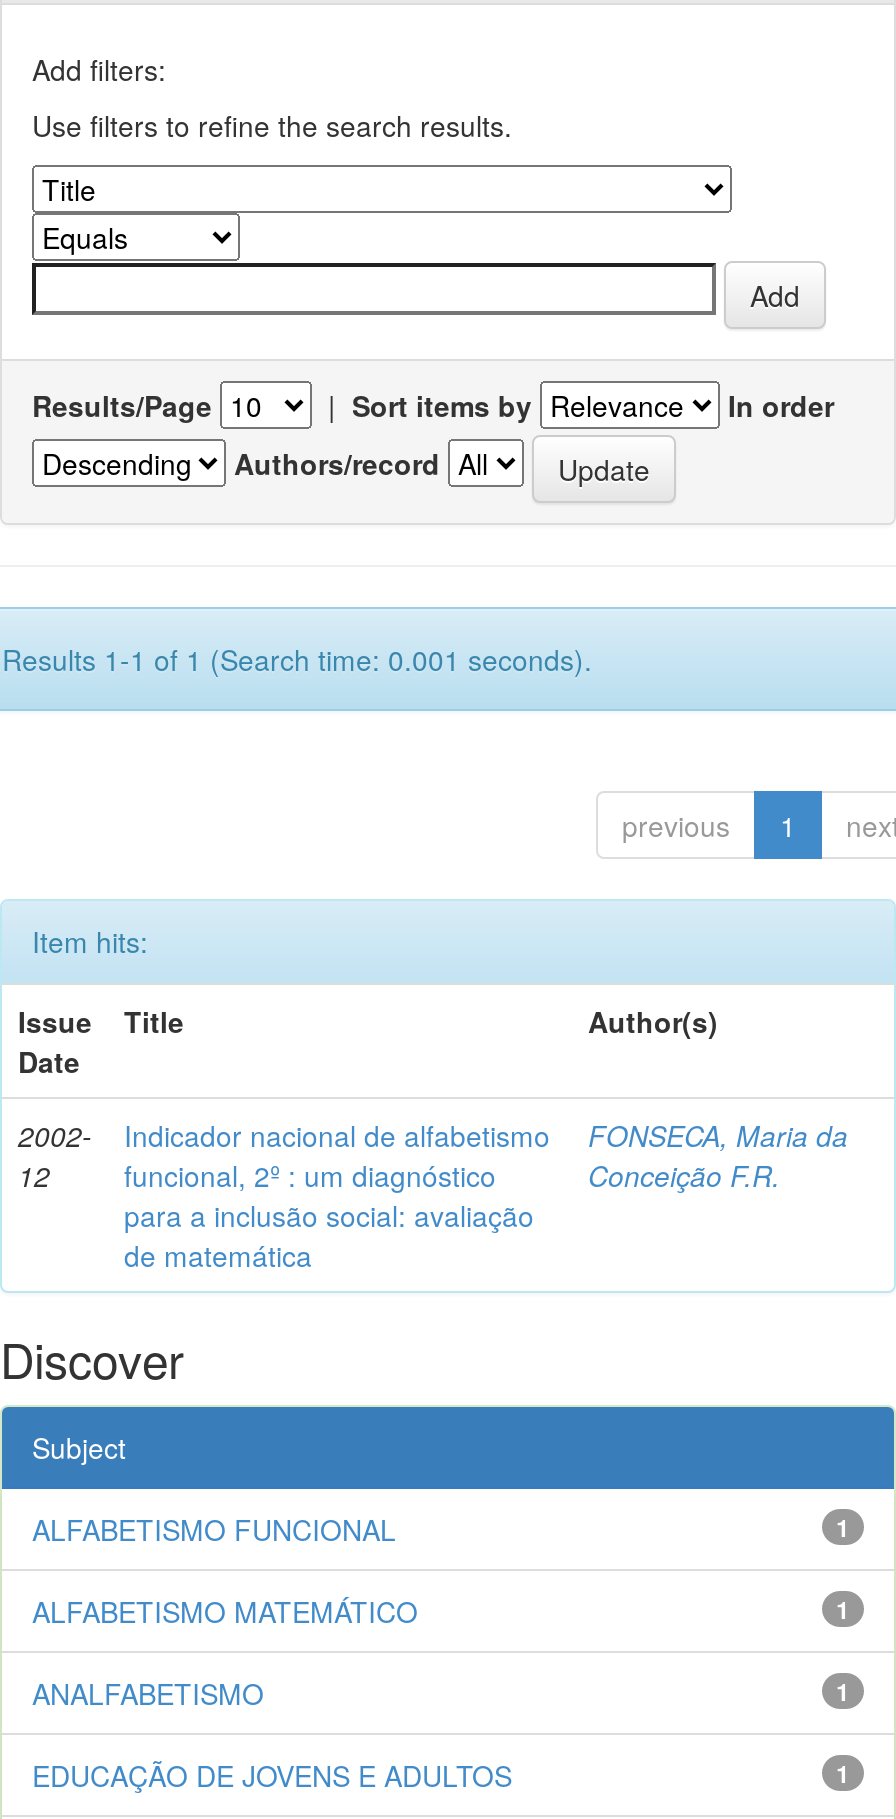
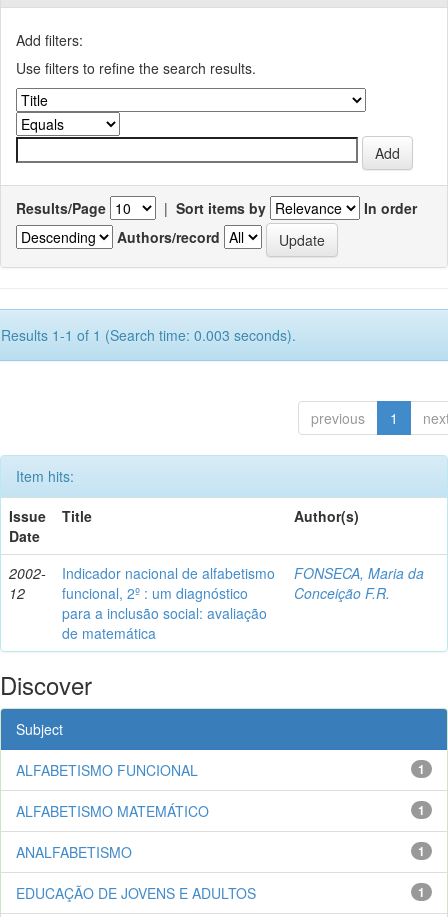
[2,639,592,679] Results 1-1 of 1 (Search time: 0.001 seconds). -> [1,325,296,345] Results 1-1 of 1 (Search time: 0.003 seconds).

